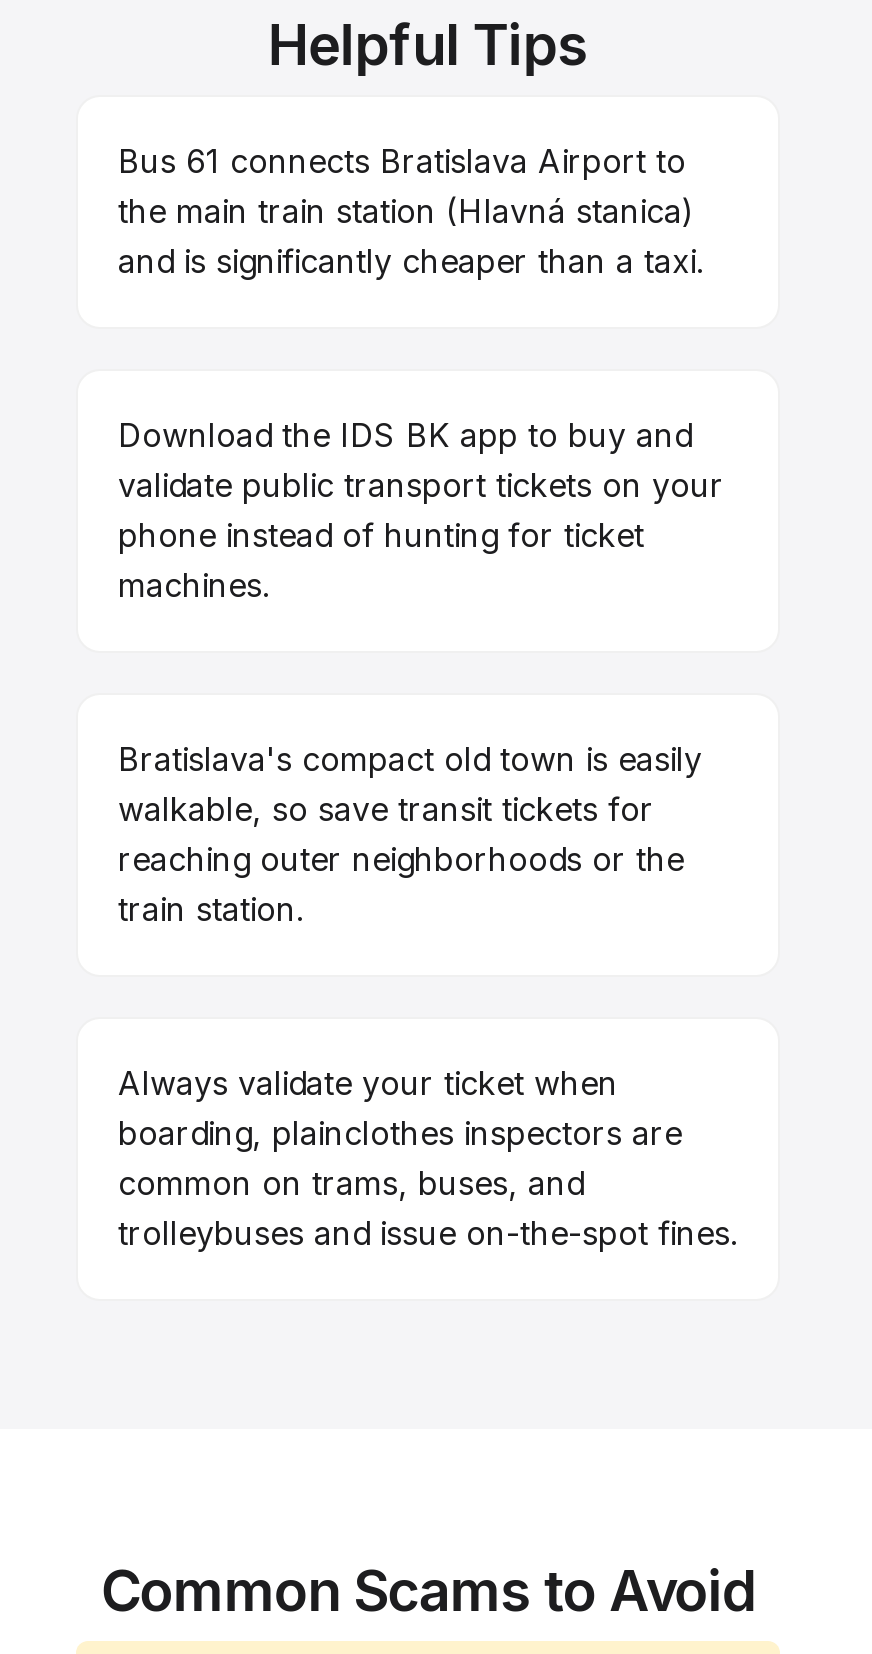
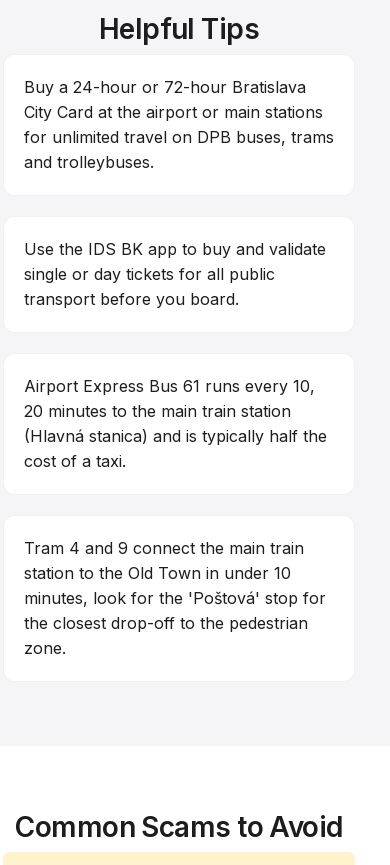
[118,141,704,281] Bus 61 connects Bratislava Airport to | the main train station (Hlavná stanica) | and is significantly cheaper than a taxi. -> [24,77,334,172] Buy a 24-hour or 72-hour Bratislava | City Card at the airport or main stations | for unlimited travel on DPB buses, trams | and trolleybuses.
[118,415,724,605] Download the IDS BK app to buy and | validate public transport tickets on your | phone instead of hunting for ticket | machines. -> [24,239,326,309] Use the IDS BK app to buy and validate | single or day tickets for all public | transport before you board.
[118,739,702,929] Bratislava's compact old town is easily | walkable, so save transit tickets for | reaching outer neighborhoods or the | train station. -> [24,376,327,471] Airport Express Bus 61 runs every 10, | 20 minutes to the main train station | (Hlavná stanica) and is typically half the | cost of a taxi.
[118,1063,738,1253] Always validate your ticket when | boarding, plainclothes inspectors are | common on trams, buses, and | trolleybuses and issue on-the-spot fines. -> [24,538,326,658] Tram 4 and 9 connect the main train | station to the Old Town in under 10 | minutes, look for the 'Poštová' stop for | the closest drop-off to the pedestrian | zone.

